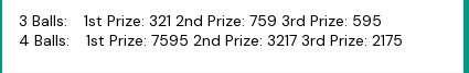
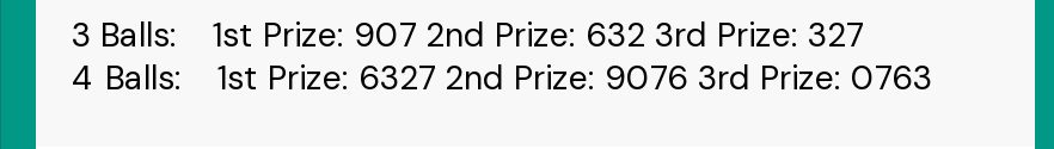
[84,11,382,31] 1st Prize: 321 2nd Prize: 759 3rd Prize: 595 -> [213,13,863,56] 1st Prize: 907 2nd Prize: 632 3rd Prize: 327
[86,31,403,50] 1st Prize: 7595 2nd Prize: 3217 3rd Prize: 2175 -> [217,56,932,99] 1st Prize: 6327 2nd Prize: 9076 3rd Prize: 0763

